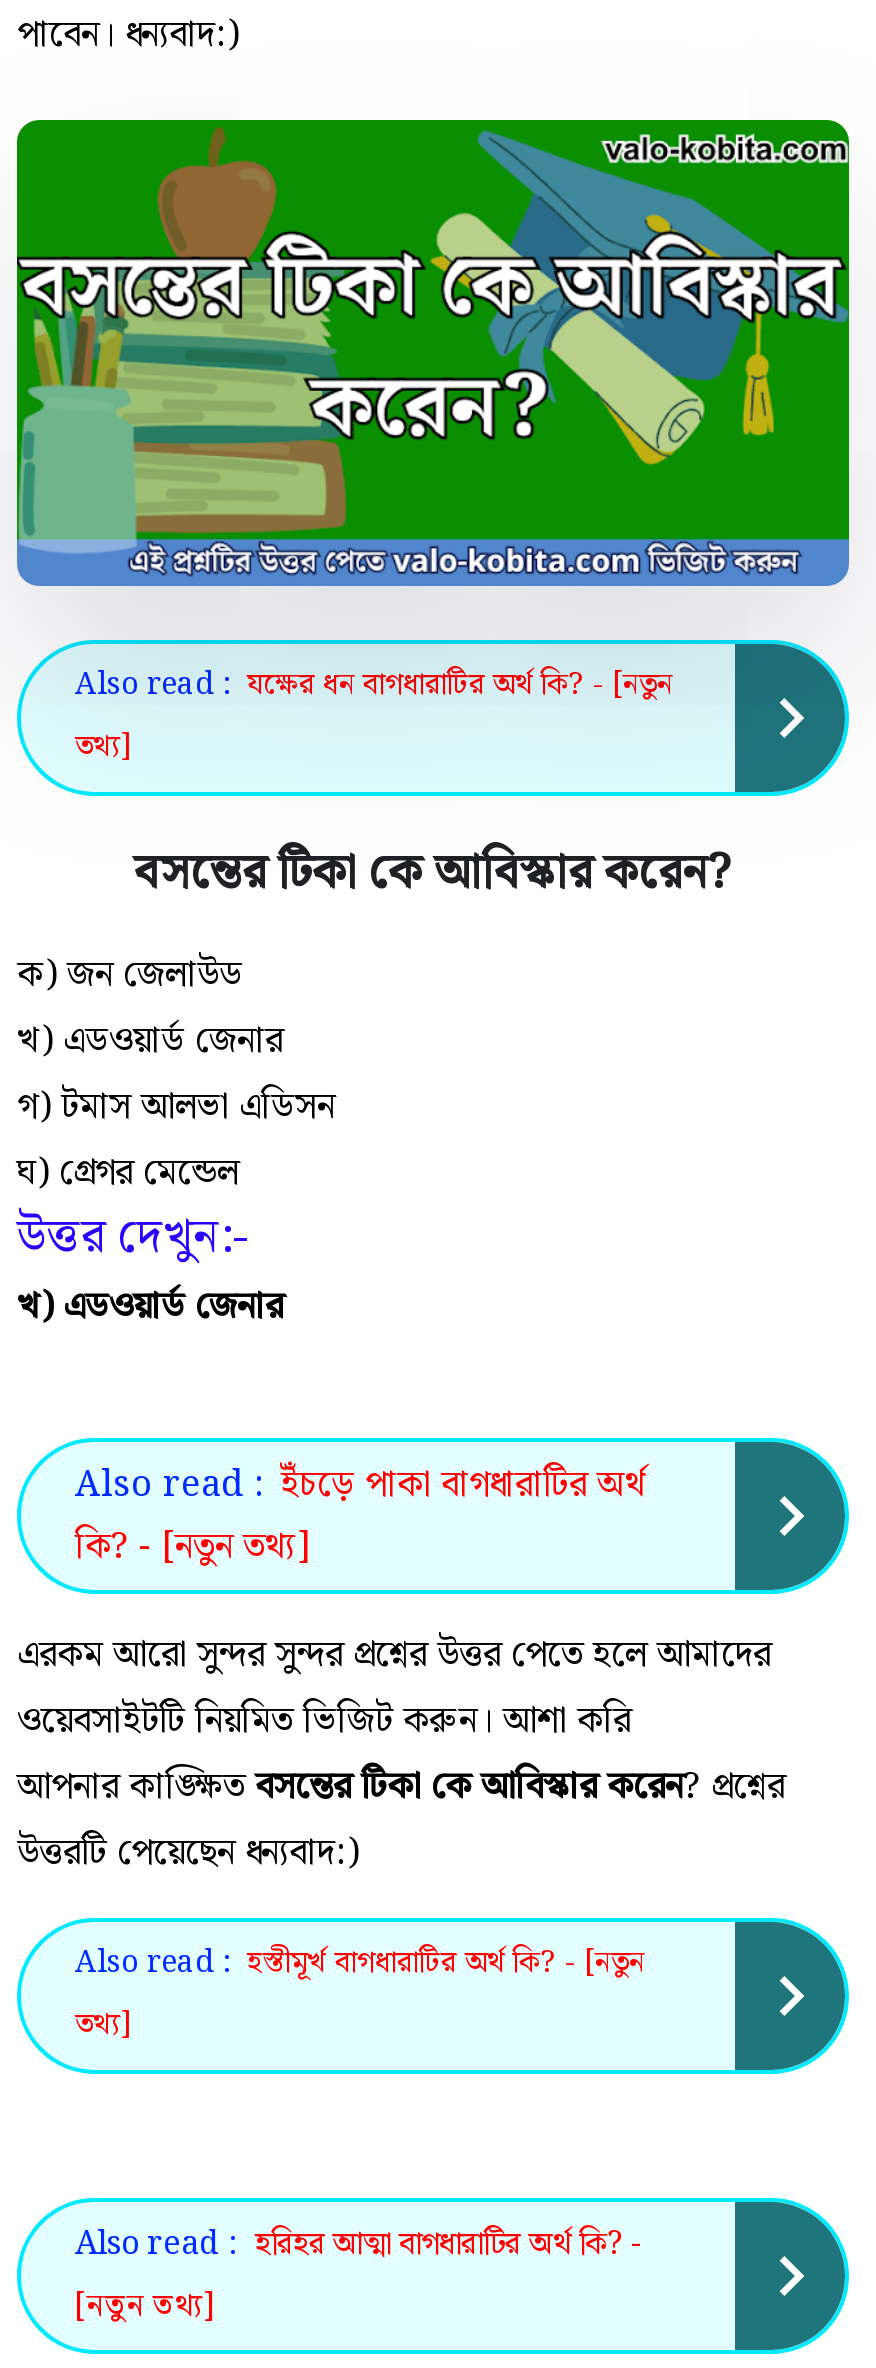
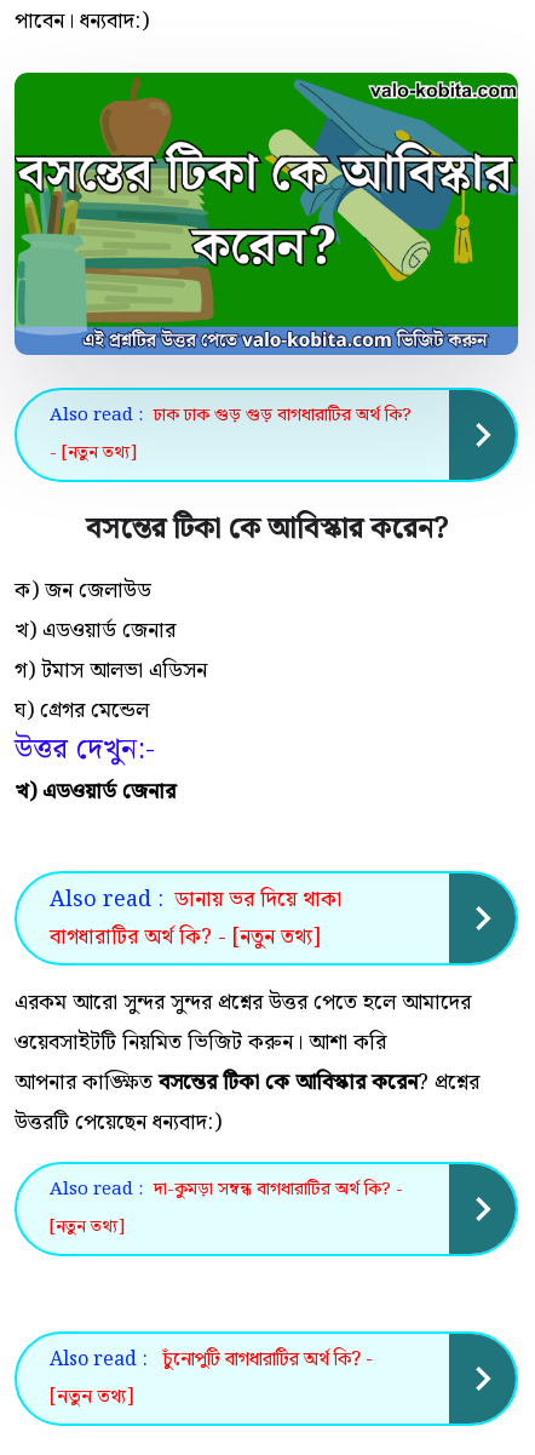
[75,661,673,771] Also read : যক্ষের ধন বাগধারাটির অর্থ কি? - [নতুন | তথ্য] -> [50,401,412,467] Also read : ঢাক ঢাক গুড় গুড় বাগধারাটির অর্থ কি? | - [নতুন তথ্য]
[75,1455,645,1575] Also read : ইঁচড়ে পাকা বাগধারাটির অর্থ | কি? - [নতুন তথ্য] -> [50,882,341,954] Also read : ডানায় ভর দিয়ে থাকা | বাগধারাটির অর্থ কি? - [নতুন তথ্য]
[75,1939,645,2049] Also read : হস্তীমূর্খ বাগধারাটির অর্থ কি? - [নতুন | তথ্য] -> [50,1175,403,1241] Also read : দা-কুমড়া সম্বন্ধ বাগধারাটির অর্থ কি? - | [নতুন তথ্য]
[75,2219,643,2269] Also read : হরিহর আত্মা বাগধারাটির অর্থ কি? - -> [50,1344,373,1375] Also read : চুঁনোপুটি বাগধারাটির অর্থ কি? -

